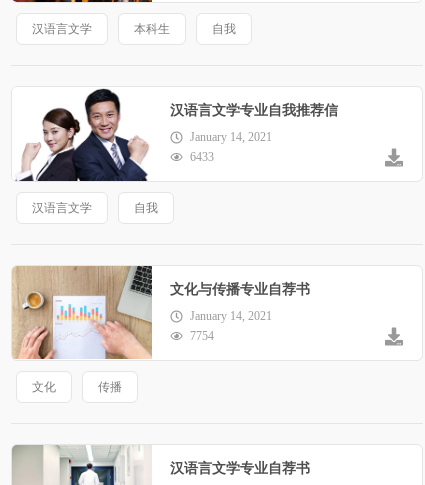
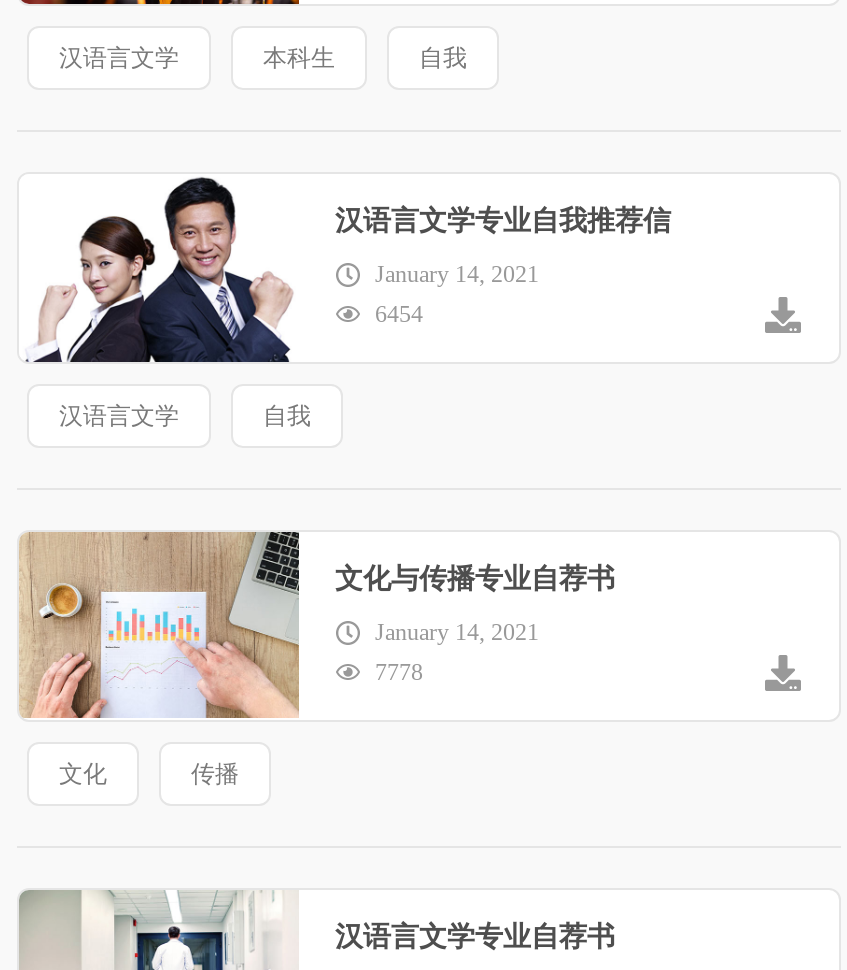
[190,150,214,164] 6433 -> [375,300,423,328] 6454
[190,329,214,343] 7754 -> [375,658,423,686] 7778

